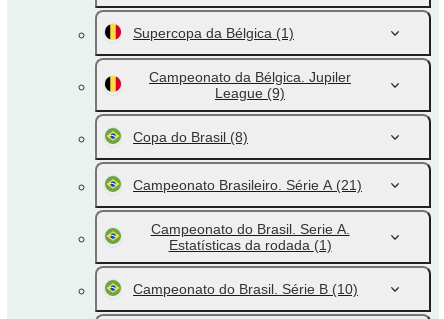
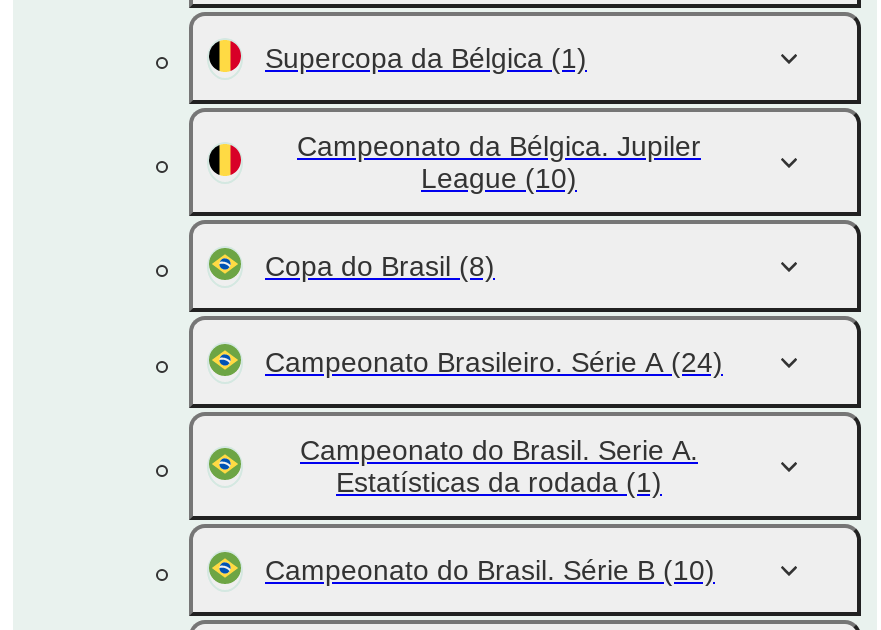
[215,85,285,101] League (9) -> [421,162,577,194] League (10)
[133,177,362,193] Campeonato Brasileiro. Série A (21) -> [265,346,723,378] Campeonato Brasileiro. Série A (24)

